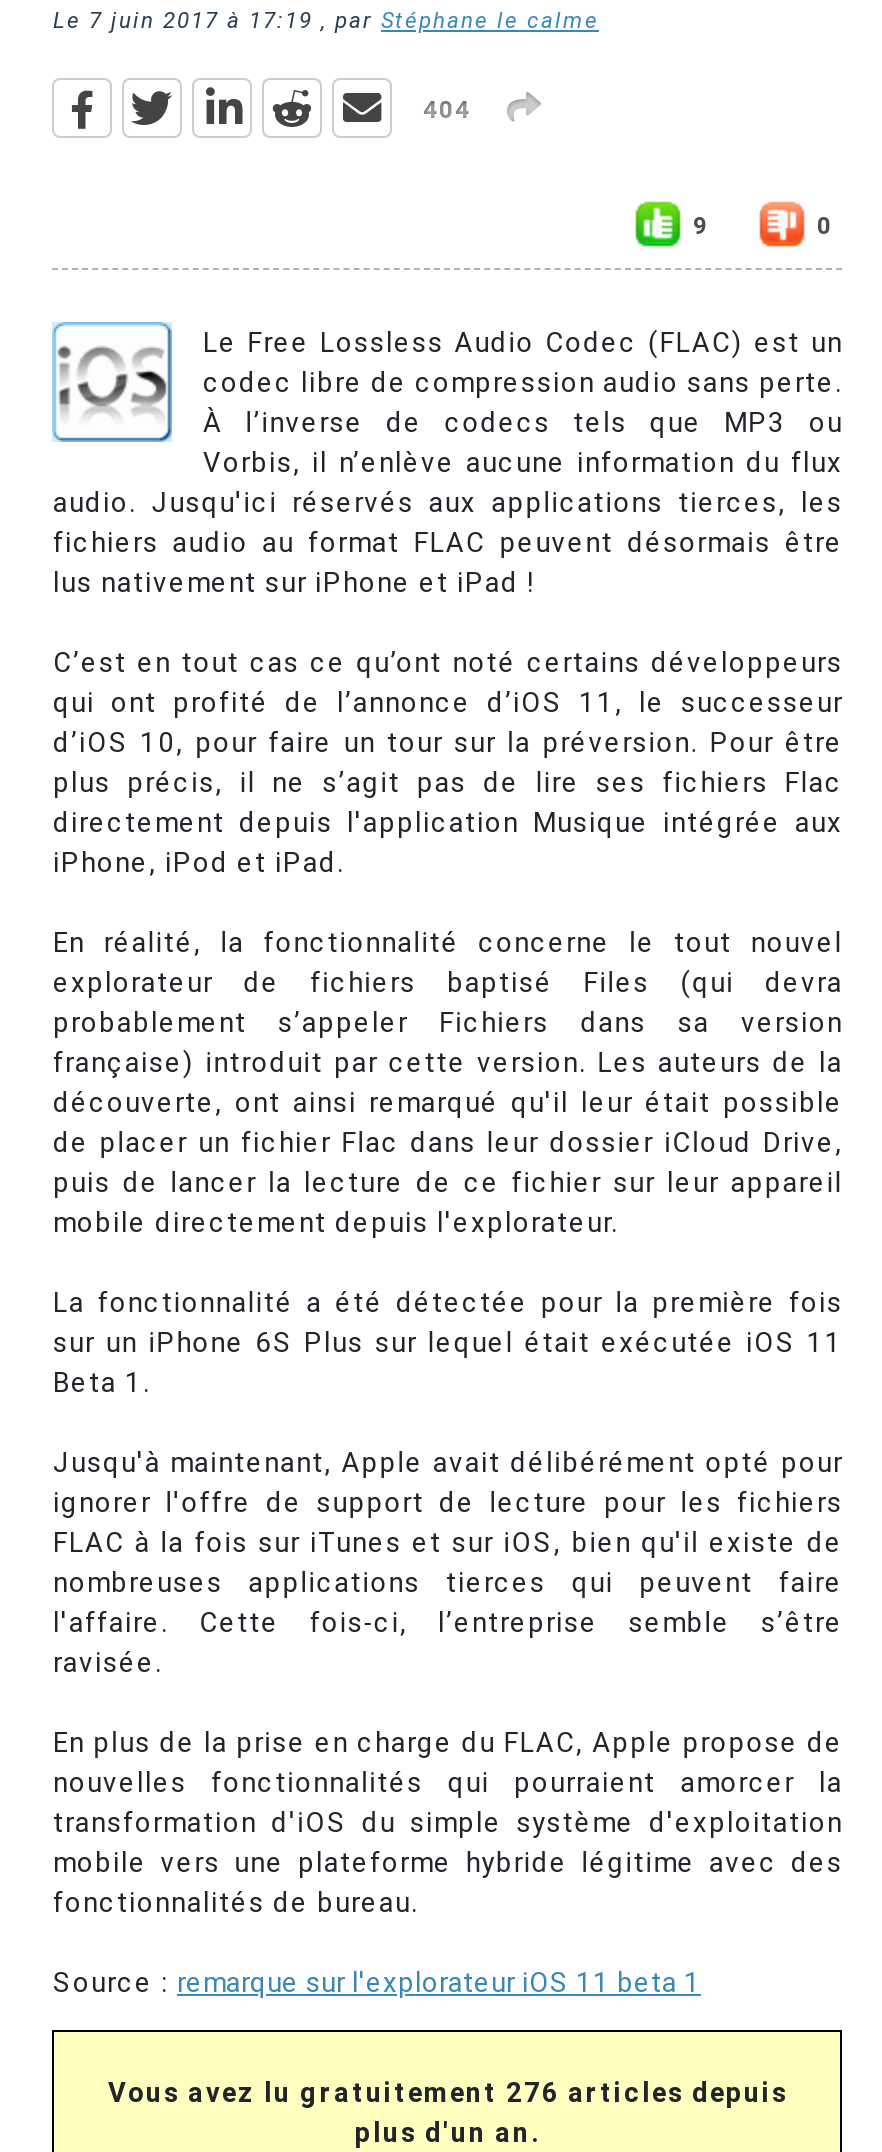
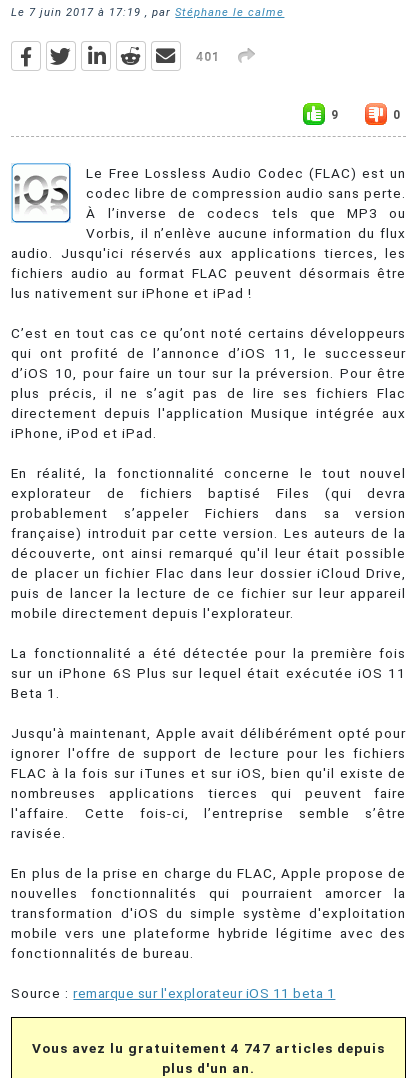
[423,97,471,125] 404 -> [196,50,220,64] 401
[108,2076,788,2108] Vous avez lu gratuitement 276 articles depuis -> [32,1040,385,1056] Vous avez lu gratuitement 4 747 articles depuis

